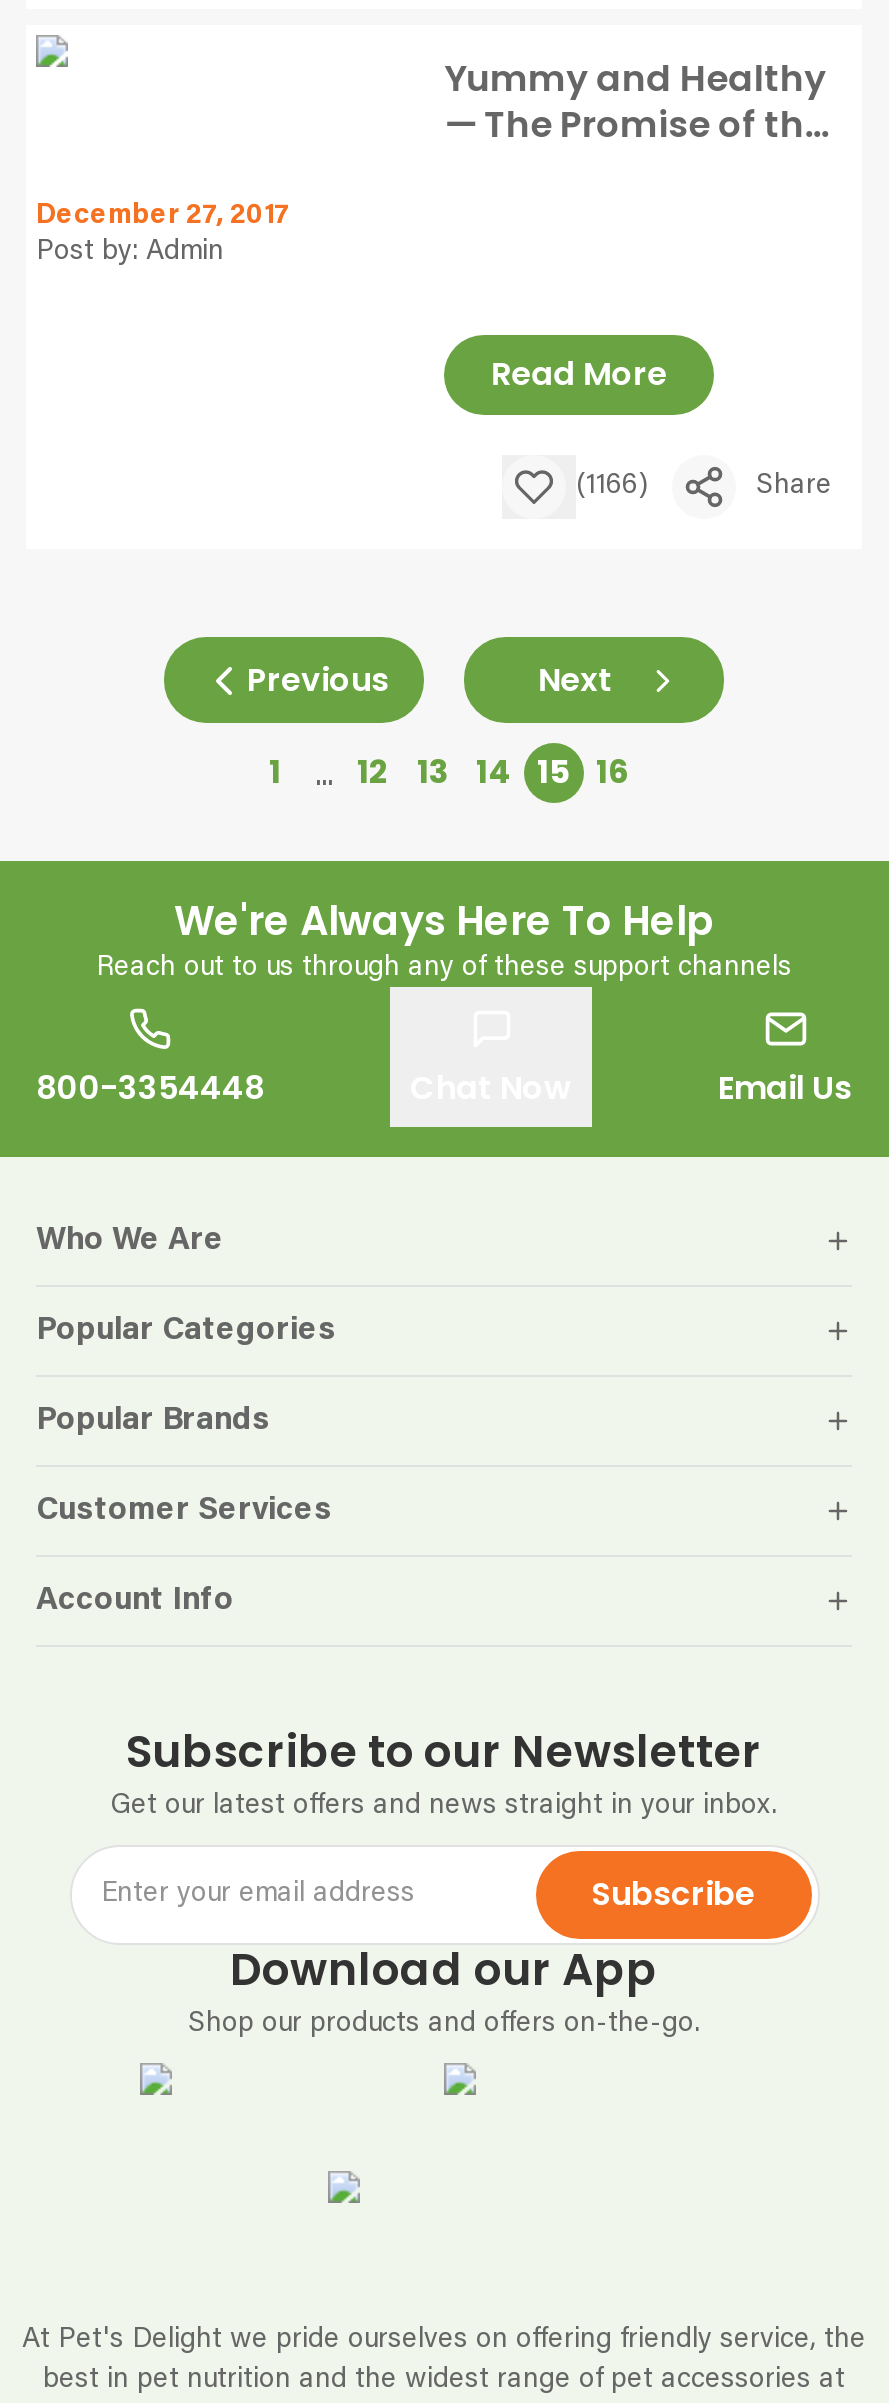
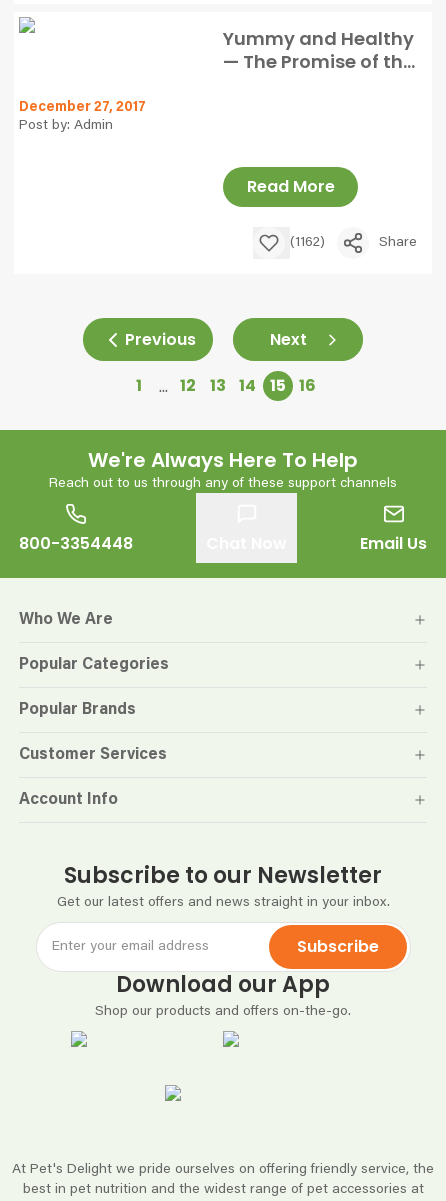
[576,472,648,500] (1166) -> [290,235,325,249] (1162)

